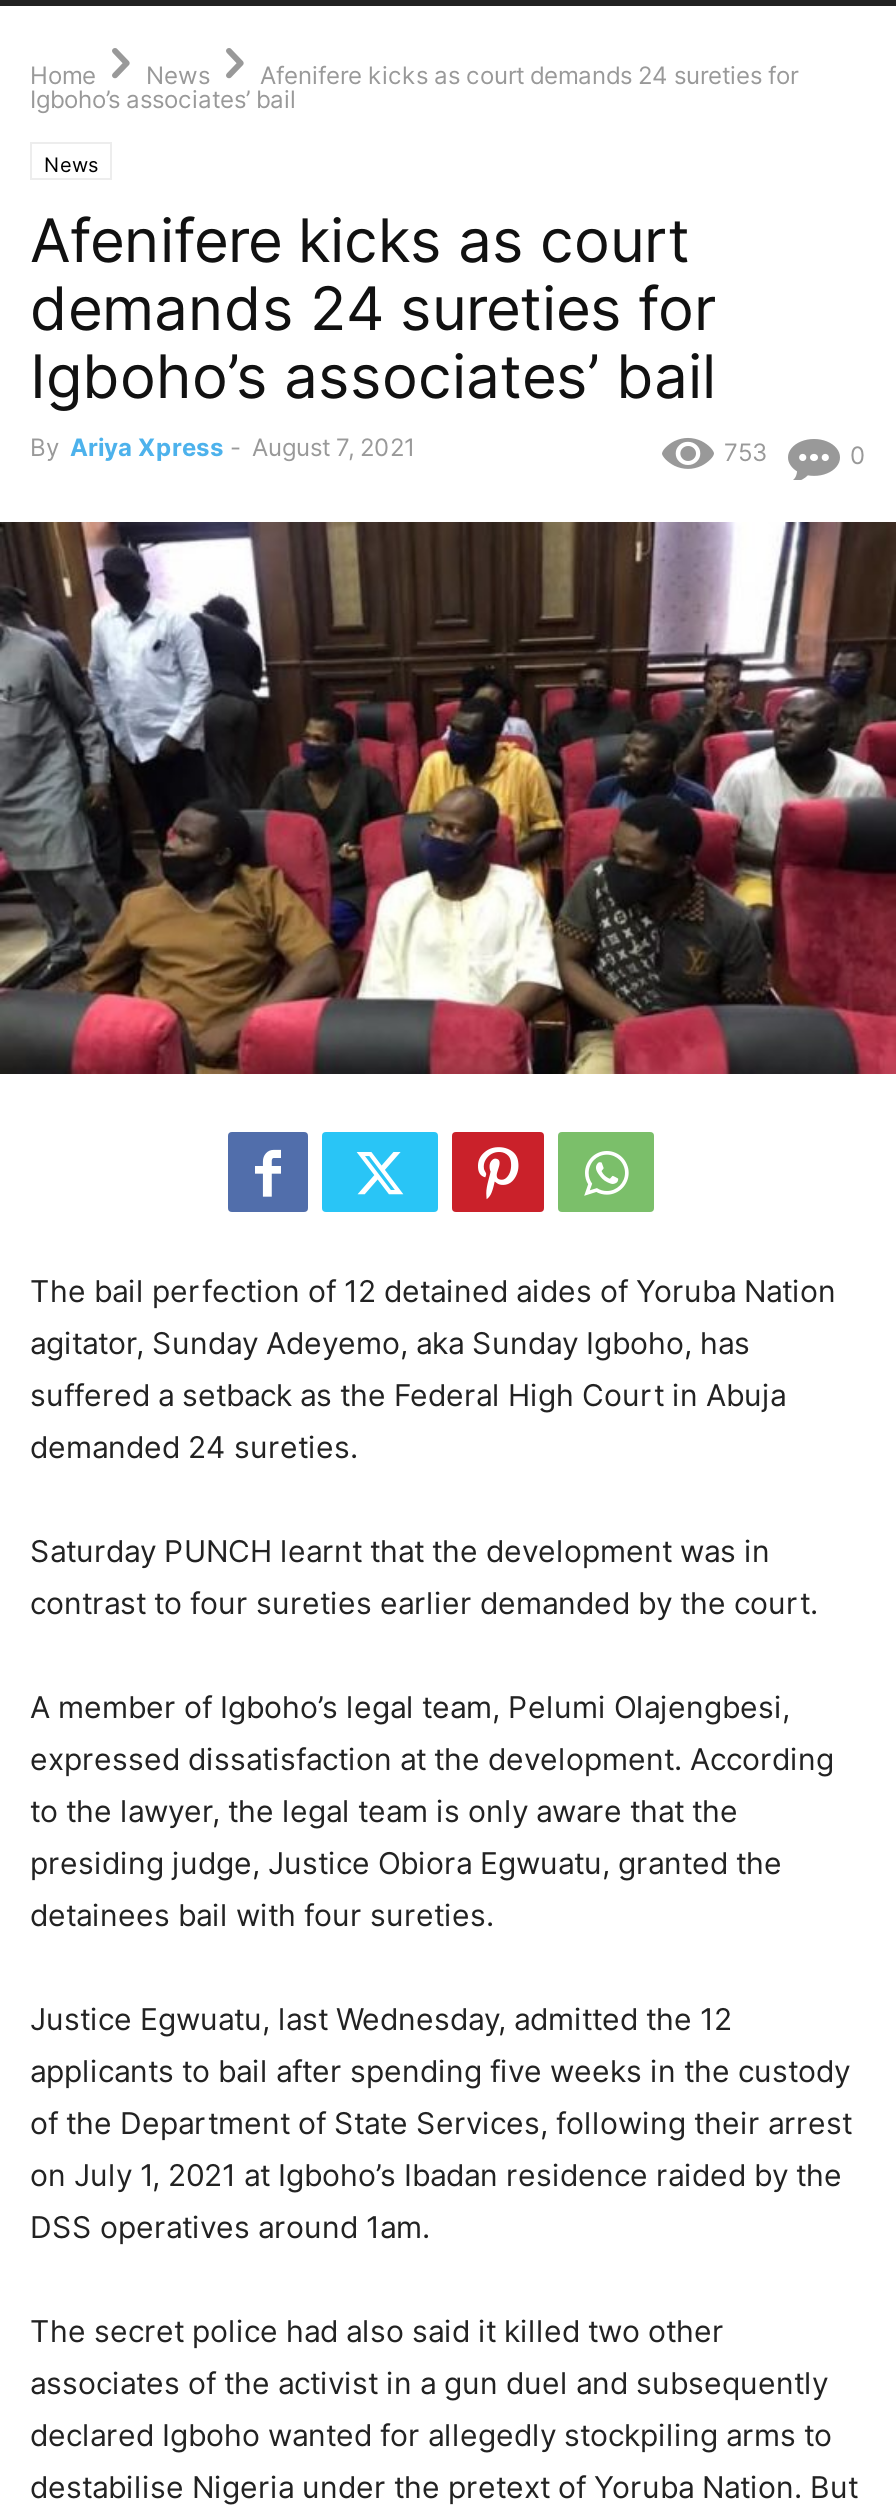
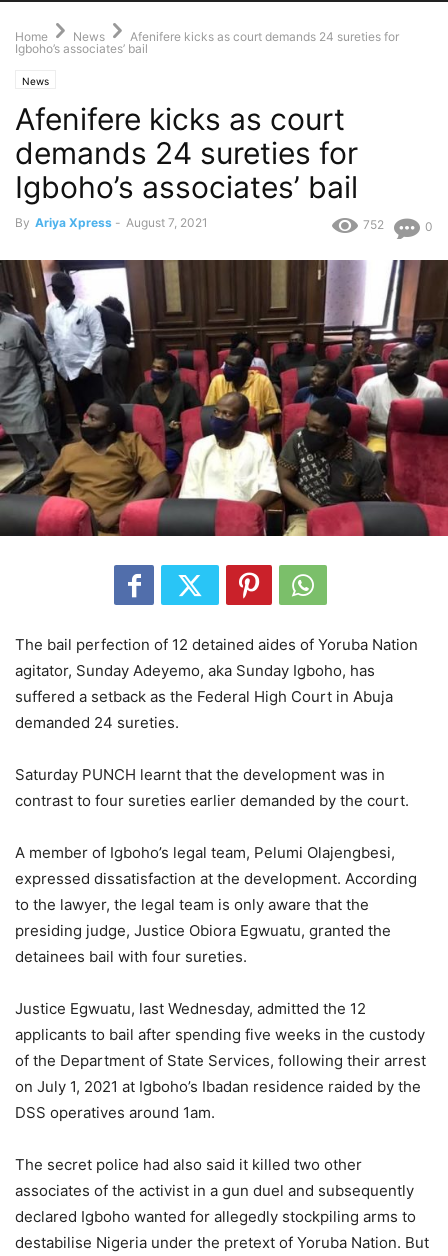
[724,437,768,467] 753 -> [363,217,384,232] 752

